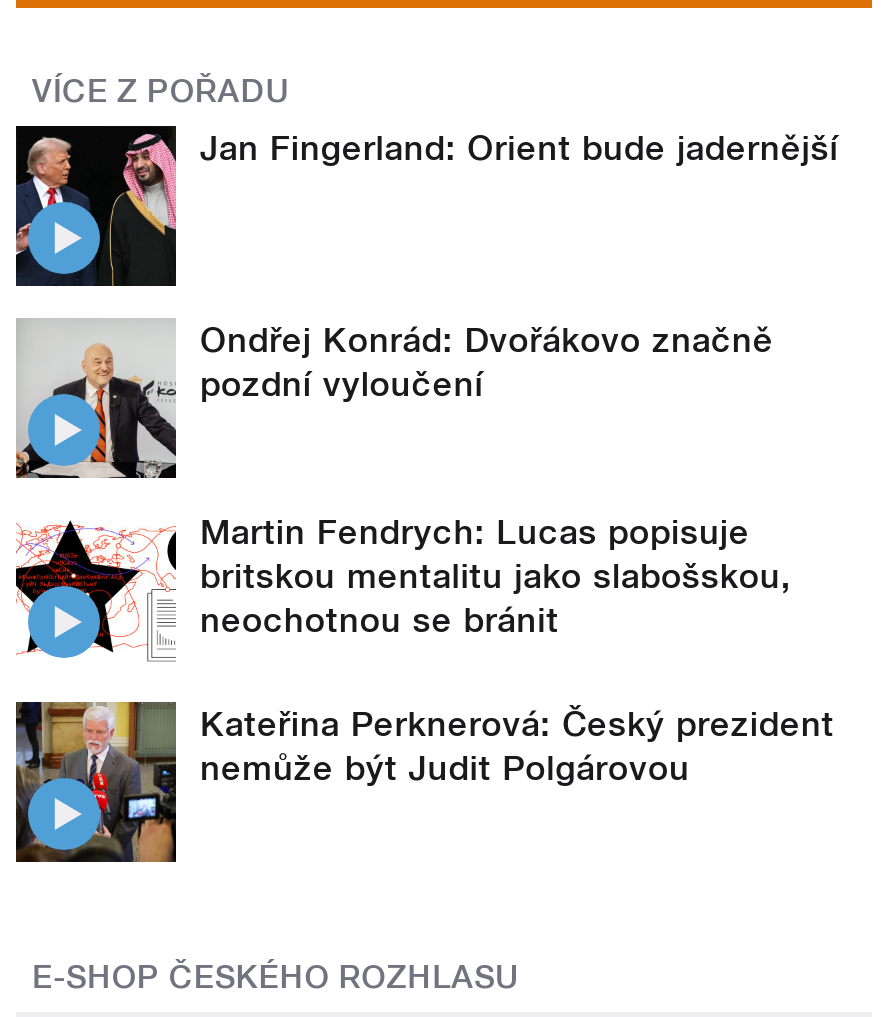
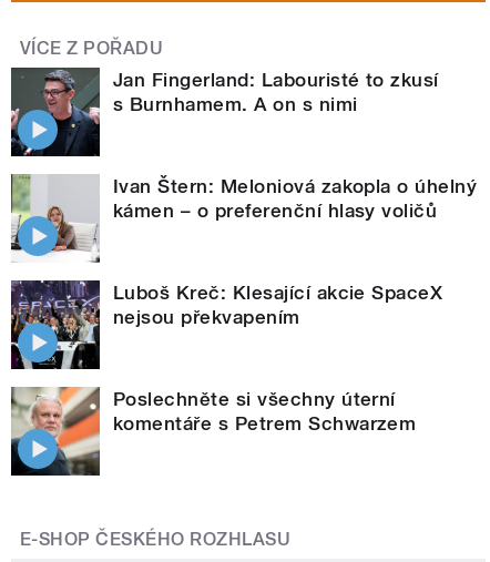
[14,126,838,284] [image] | Jan Fingerland: Orient bude jadernější -> [10,68,439,156] [image] | Jan Fingerland: Labouristé to zkusí | s Burnhamem. A on s nimi
[14,319,774,480] [image] | Ondřej Konrád: Dvořákovo značně | pozdní vyloučení -> [11,174,477,263] [image] | Ivan Štern: Meloniová zakopla o úhelný | kámen – o preferenční hlasy voličů
[14,510,792,670] [image] | Martin Fendrych: Lucas popisuje | britskou mentalitu jako slabošskou, | neochotnou se bránit -> [10,279,443,370] [image] | Luboš Kreč: Klesající akcie SpaceX | nejsou překvapením
[16,700,835,864] [image] | Kateřina Perknerová: Český prezident | nemůže být Judit Polgárovou -> [11,386,416,477] [image] | Poslechněte si všechny úterní | komentáře s Petrem Schwarzem

